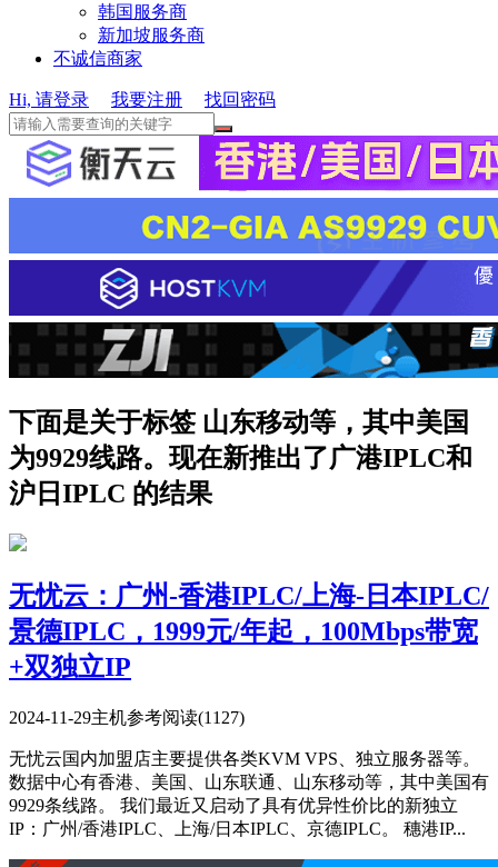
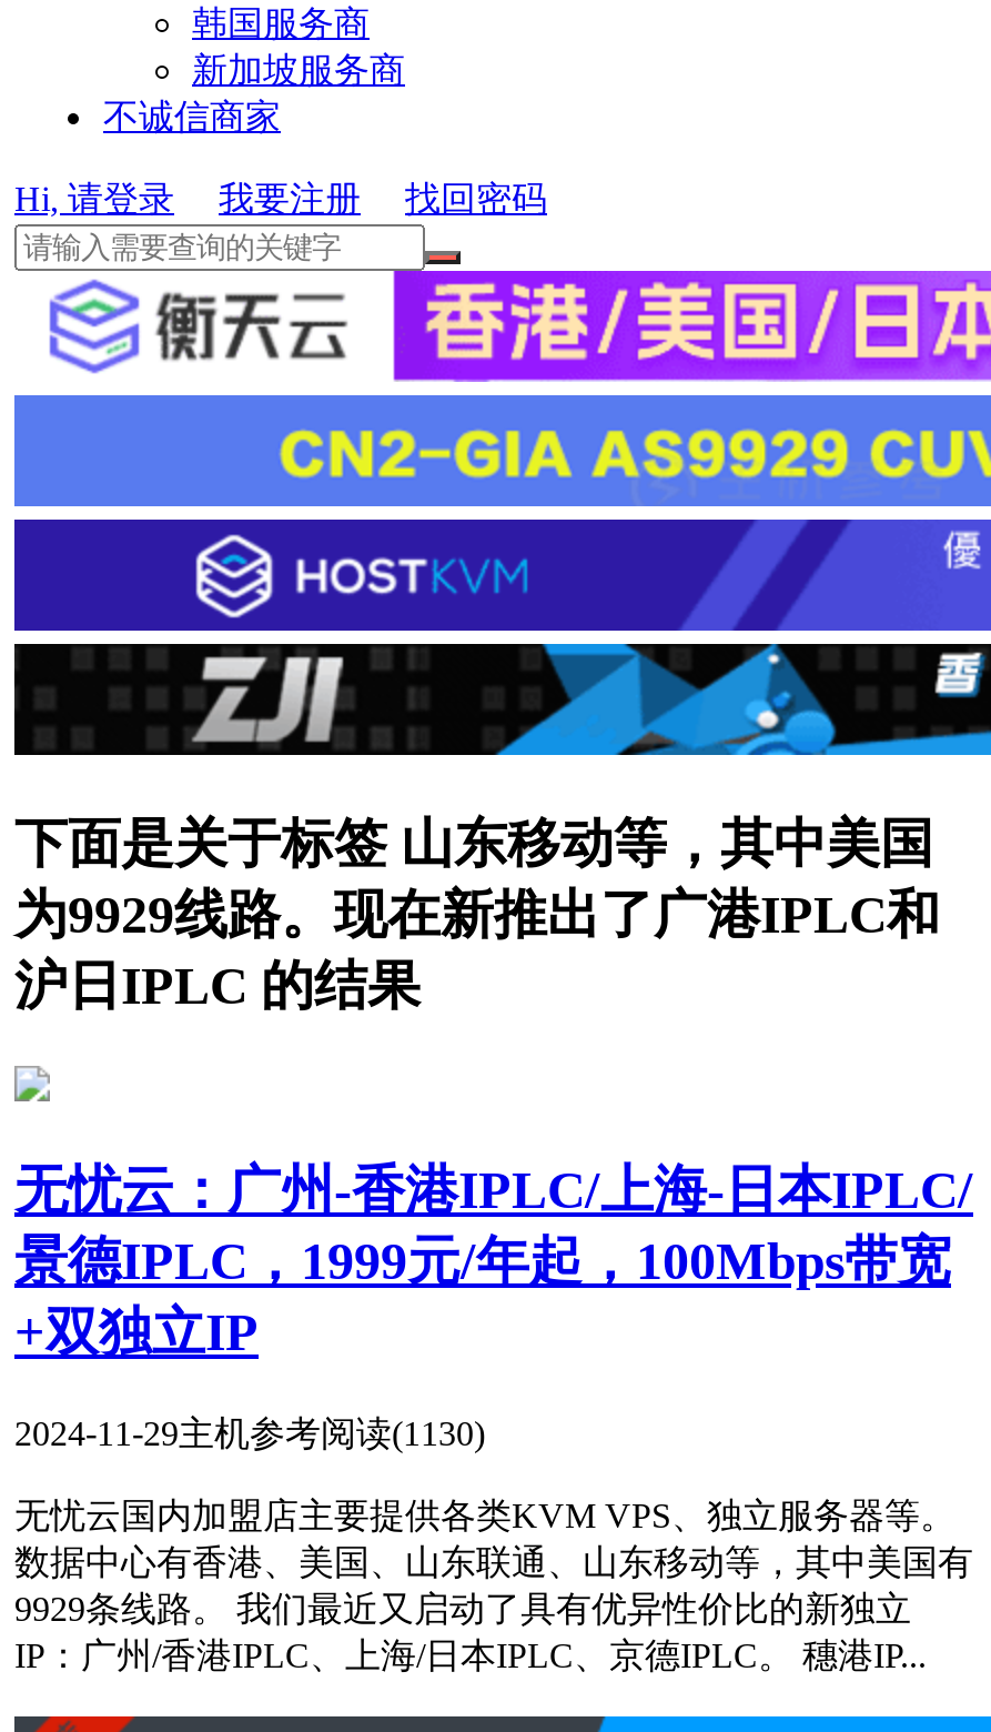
[9,708,245,727] 2024-11-29主机参考阅读(1127) -> [14,1414,485,1451] 2024-11-29主机参考阅读(1130)

